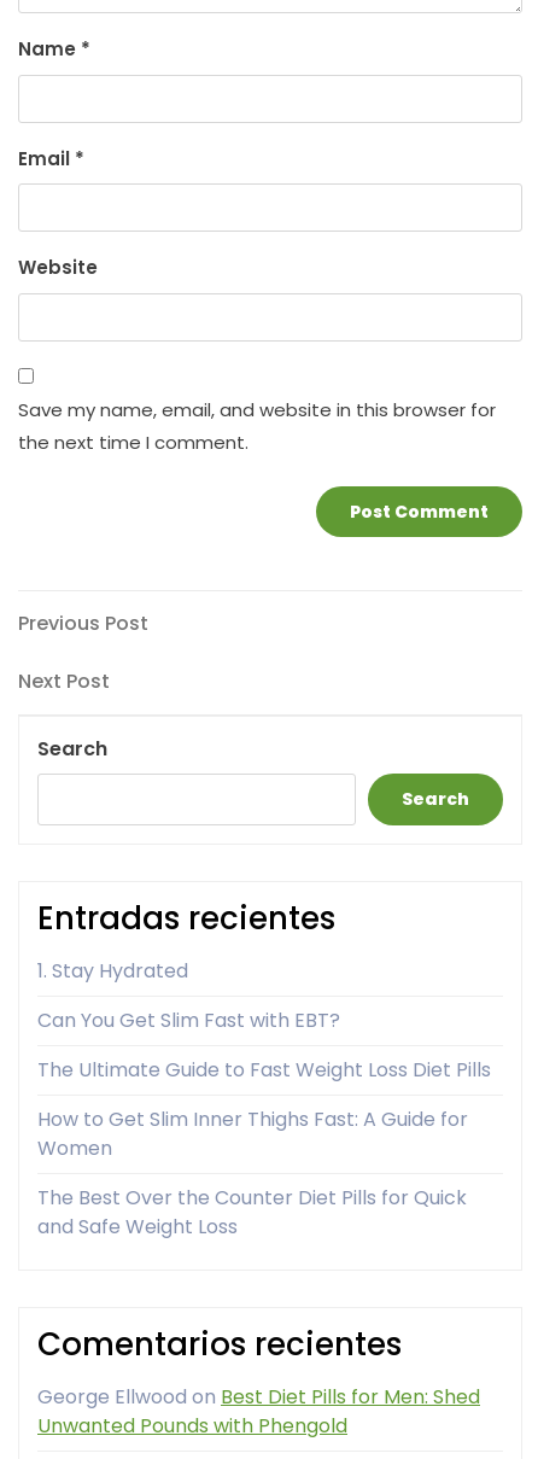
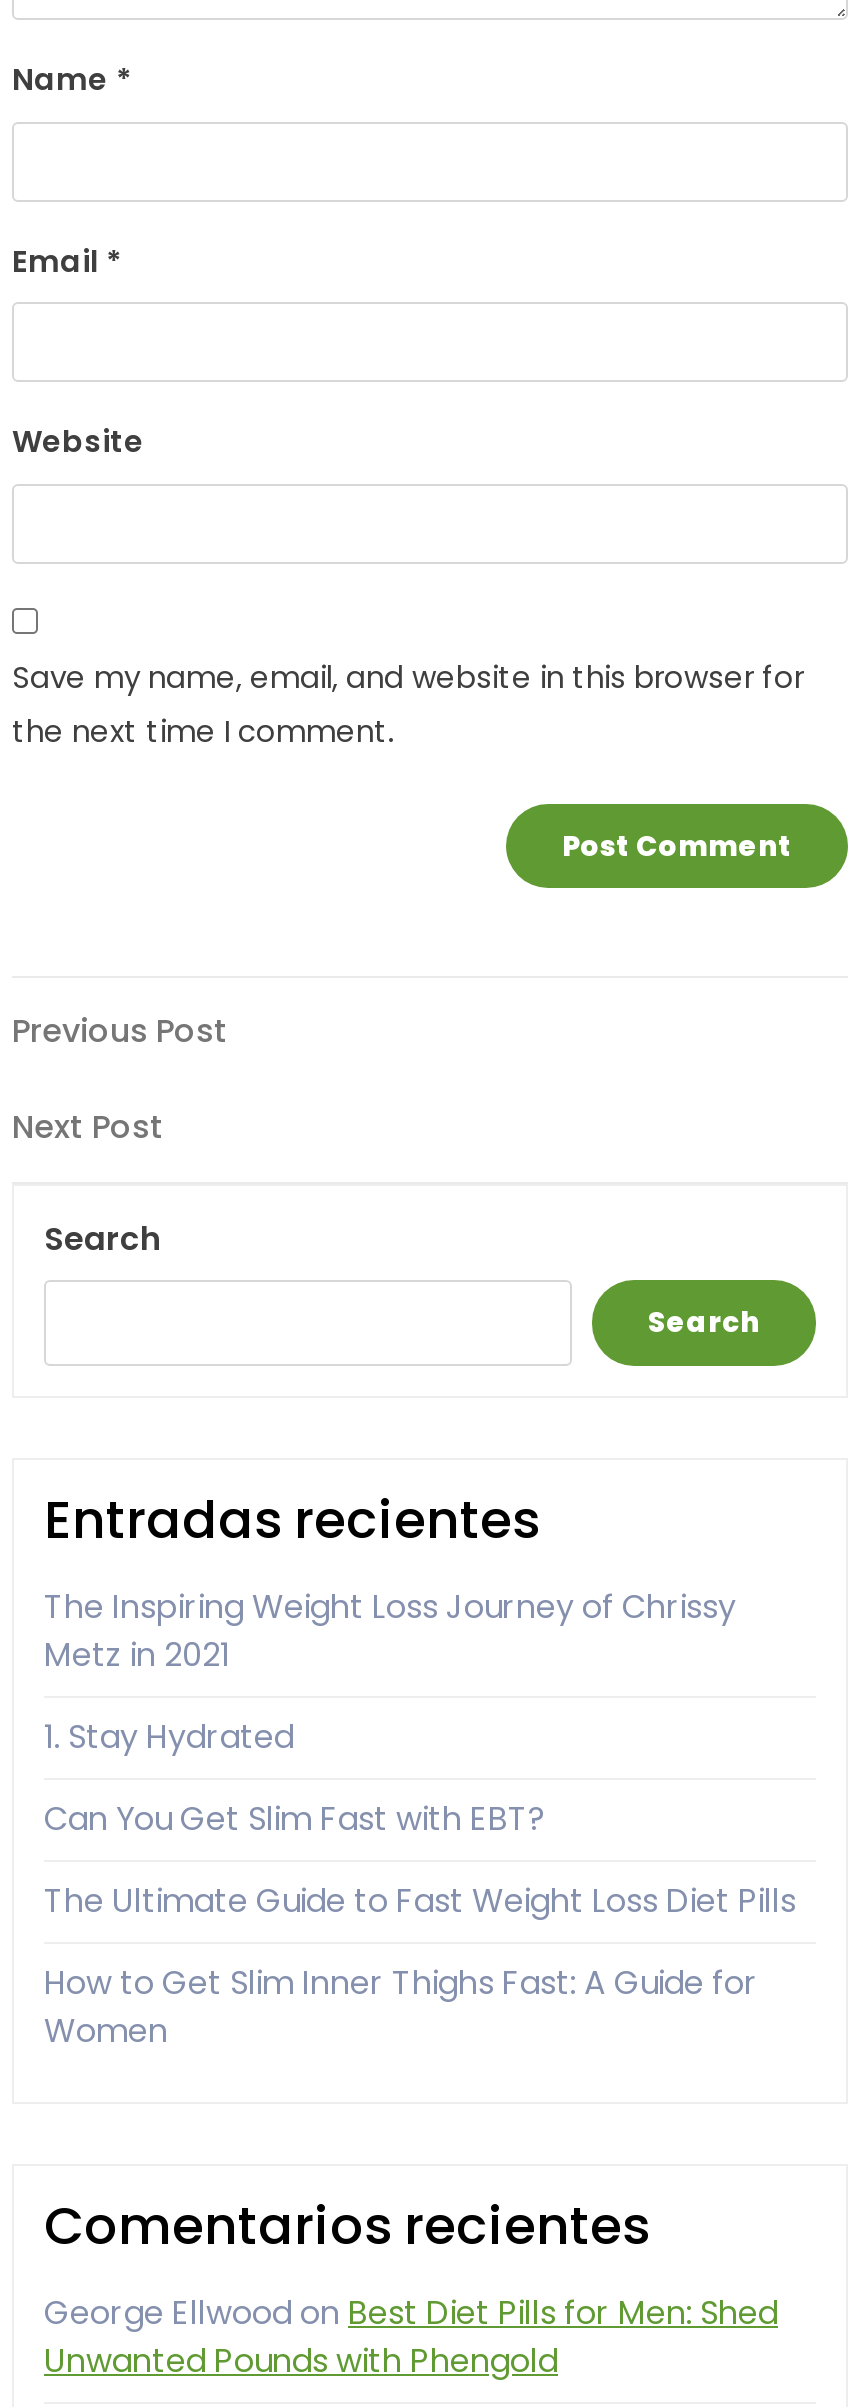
none -> [44,1583,736,1677] The Inspiring Weight Loss Journey of Chrissy | Metz in 2021
moved [37,957,491,1162] -> [44,1713,796,2053]: 1. Stay Hydrated | Can You Get Slim Fast with EBT? | The Ultimate Guide to Fast Weight Loss Diet Pills | How to Get Slim Inner Thighs Fast: A Guide for | Women
[37,1183,467,1240] The Best Over the Counter Diet Pills for Quick | and Safe Weight Loss -> none

